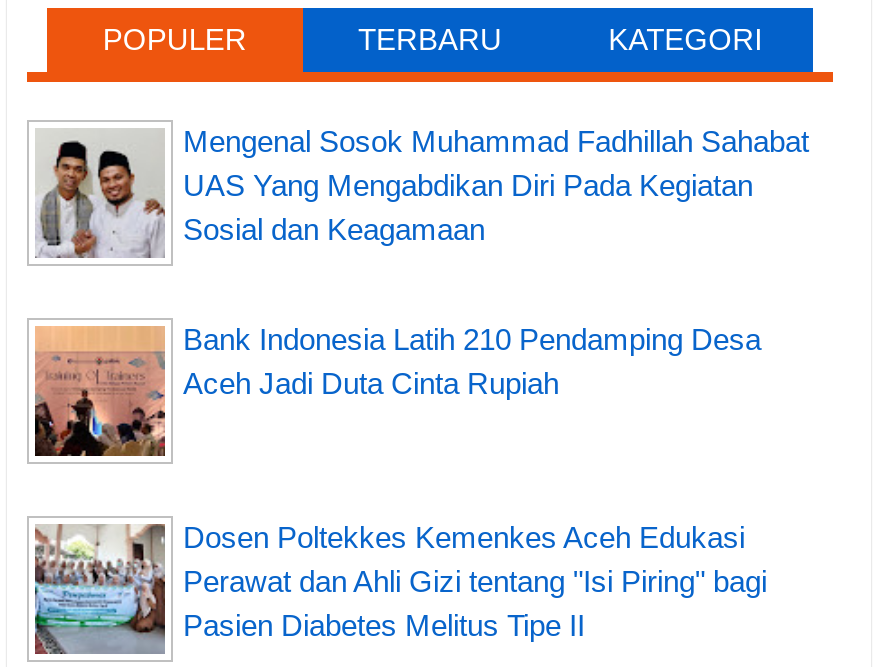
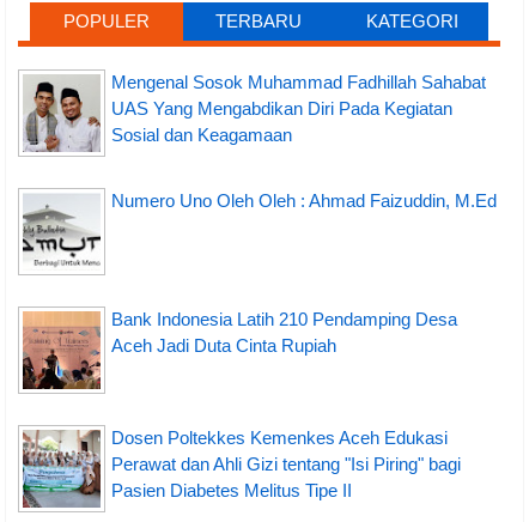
none -> [23,190,497,271] [image] | Numero Uno Oleh Oleh : Ahmad Faizuddin, M.Ed

